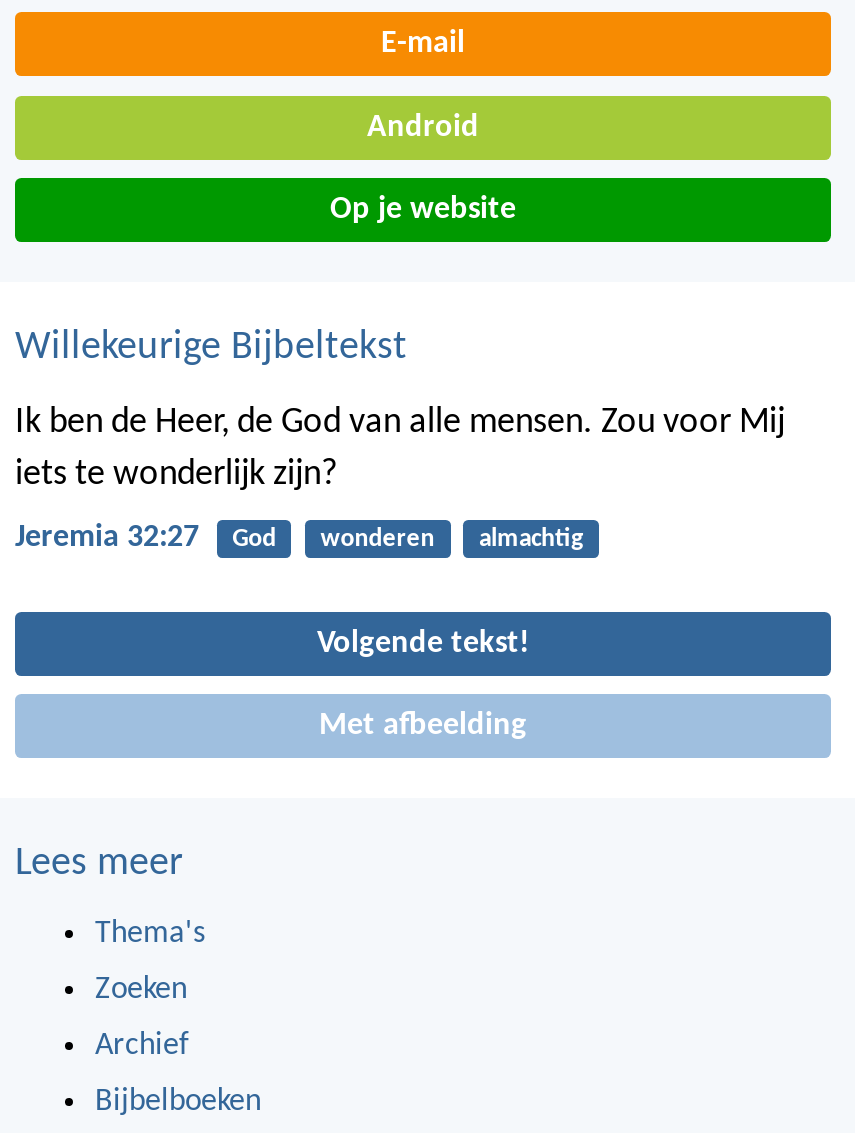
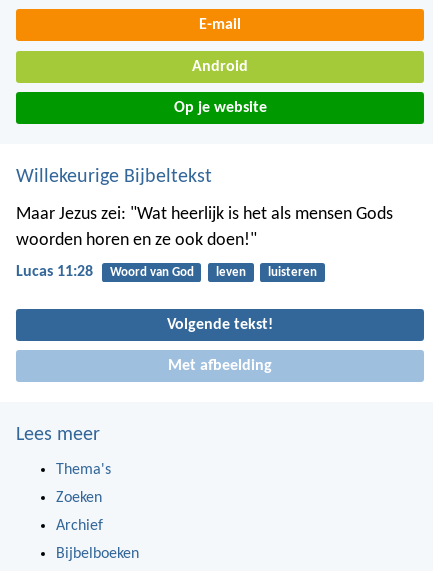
[15,405,785,495] Ik ben de Heer, de God van alle mensen. Zou voor Mij | iets te wonderlijk zijn? -> [16,205,393,250] Maar Jezus zei: "Wat heerlijk is het als mensen Gods | woorden horen en ze ook doen!"
[15,523,583,555] Jeremia 32:27 | God | wonderen | almachtig -> [16,264,317,280] Lucas 11:28 | Woord van God | leven | luisteren

